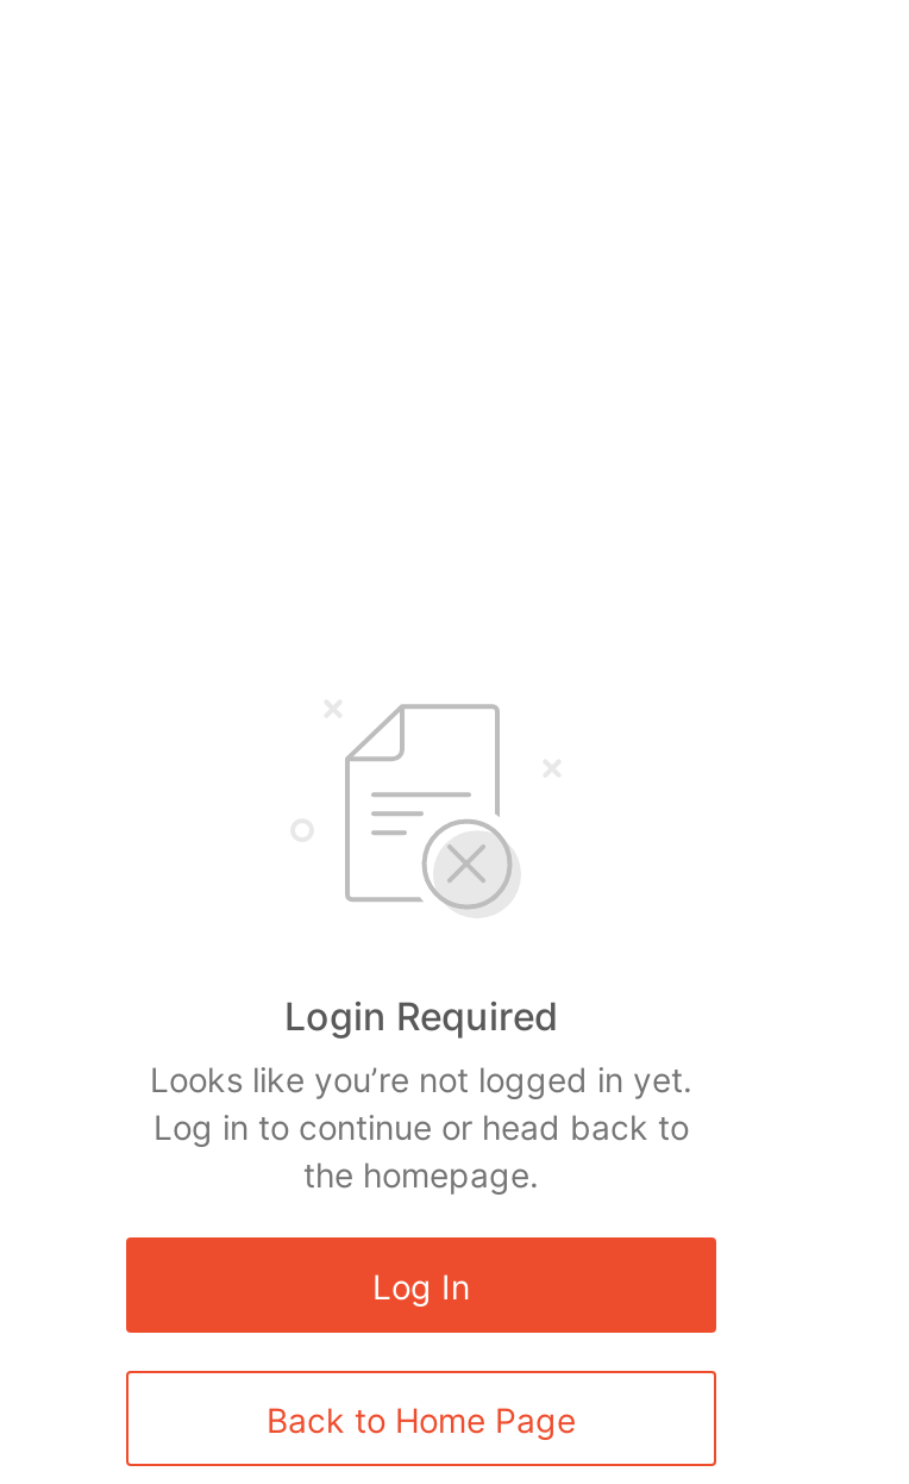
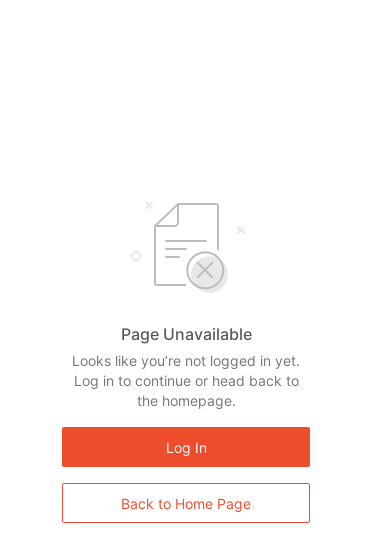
[284,992,558,1040] Login Required -> [120,324,251,344] Page Unavailable

